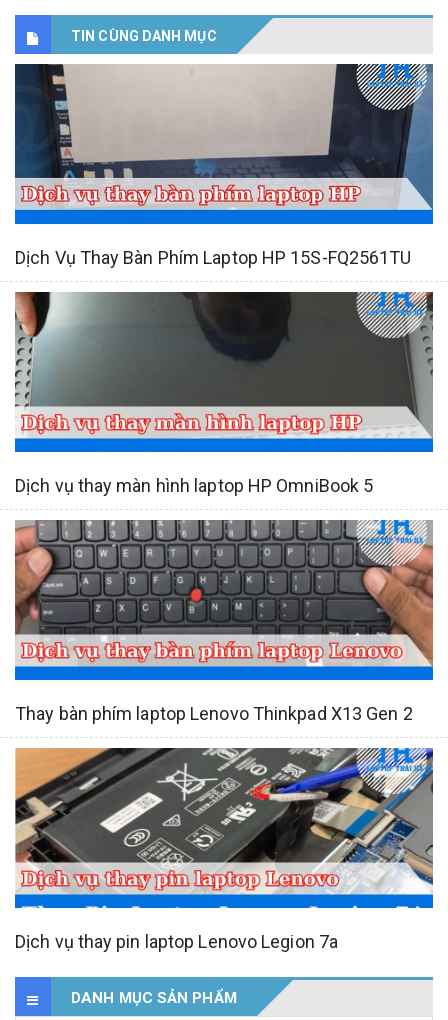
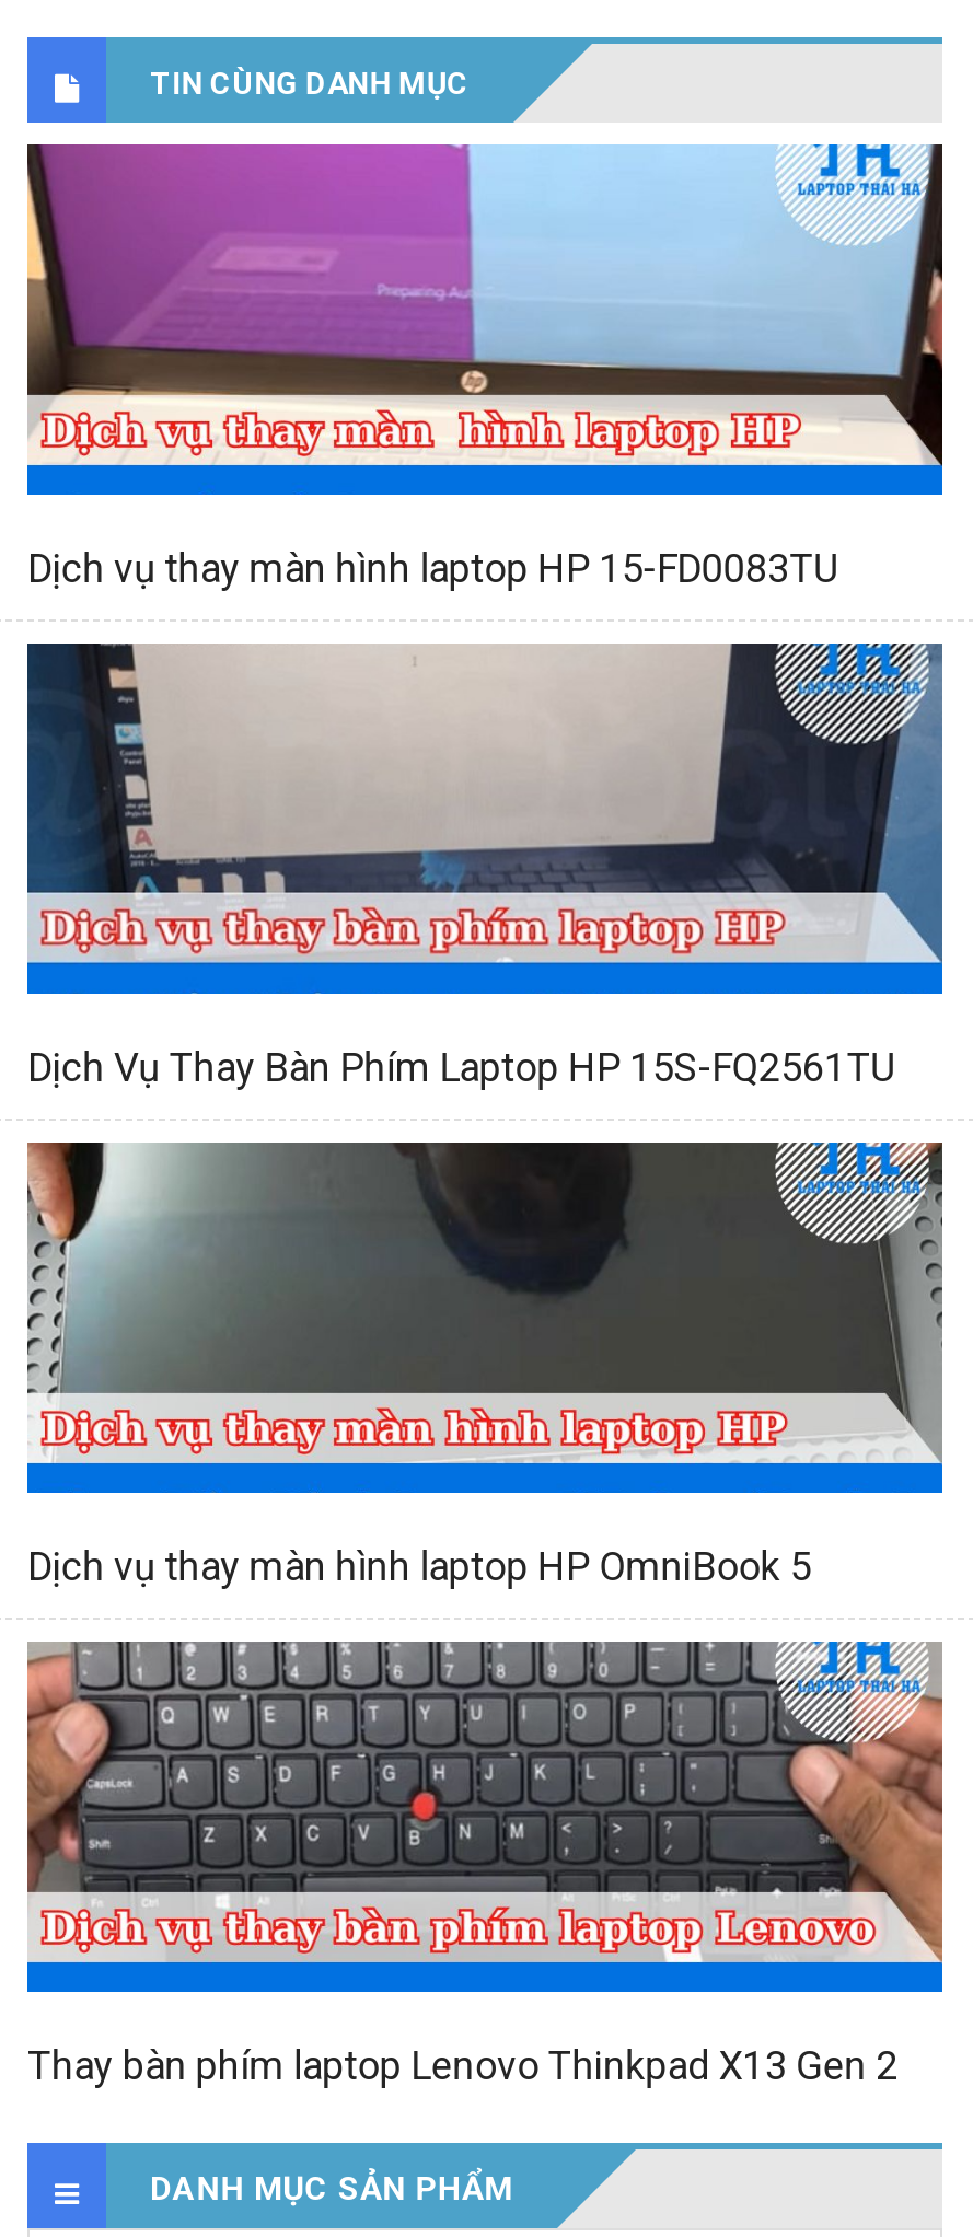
none -> [25,142,945,592] [image] | Dịch vụ thay màn hình laptop HP 15-FD0083TU
moved [14,58,433,724] -> [25,630,942,2089]: [image] | Dịch Vụ Thay Bàn Phím Laptop HP 15S-FQ2561TU | Dịch vụ thay màn hình laptop HP OmniBook 5 | Thay bàn phím laptop Lenovo Thinkpad X13 Gen 2
[15,747,434,952] [image] | Dịch vụ thay pin laptop Lenovo Legion 7a -> none

